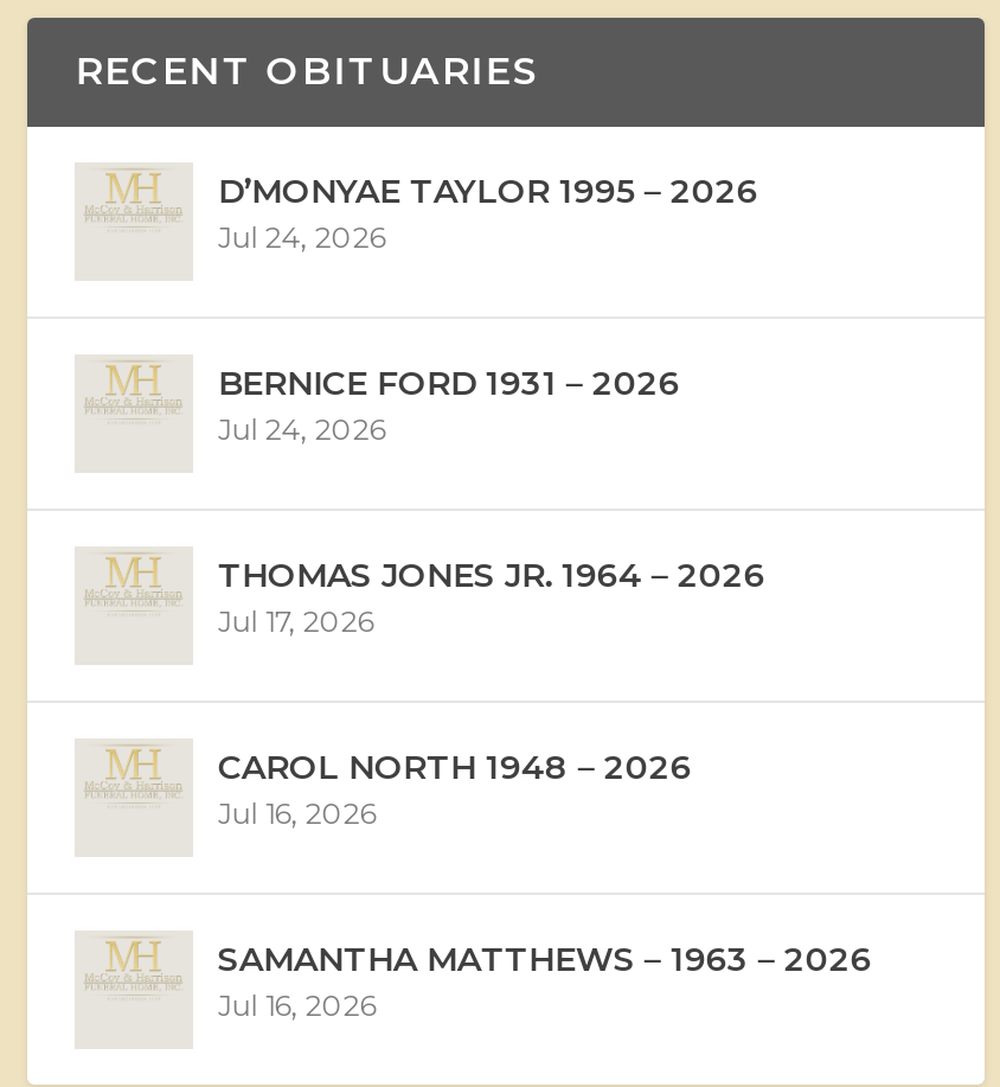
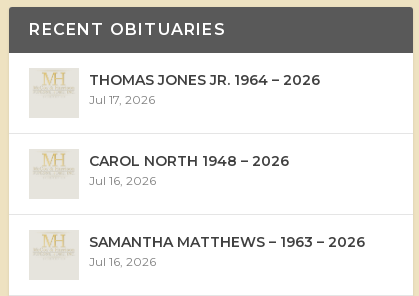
[218,169,758,446] D’MONYAE TAYLOR 1995 – 2026 | Jul 24, 2026 | BERNICE FORD 1931 – 2026 | Jul 24, 2026 -> none

